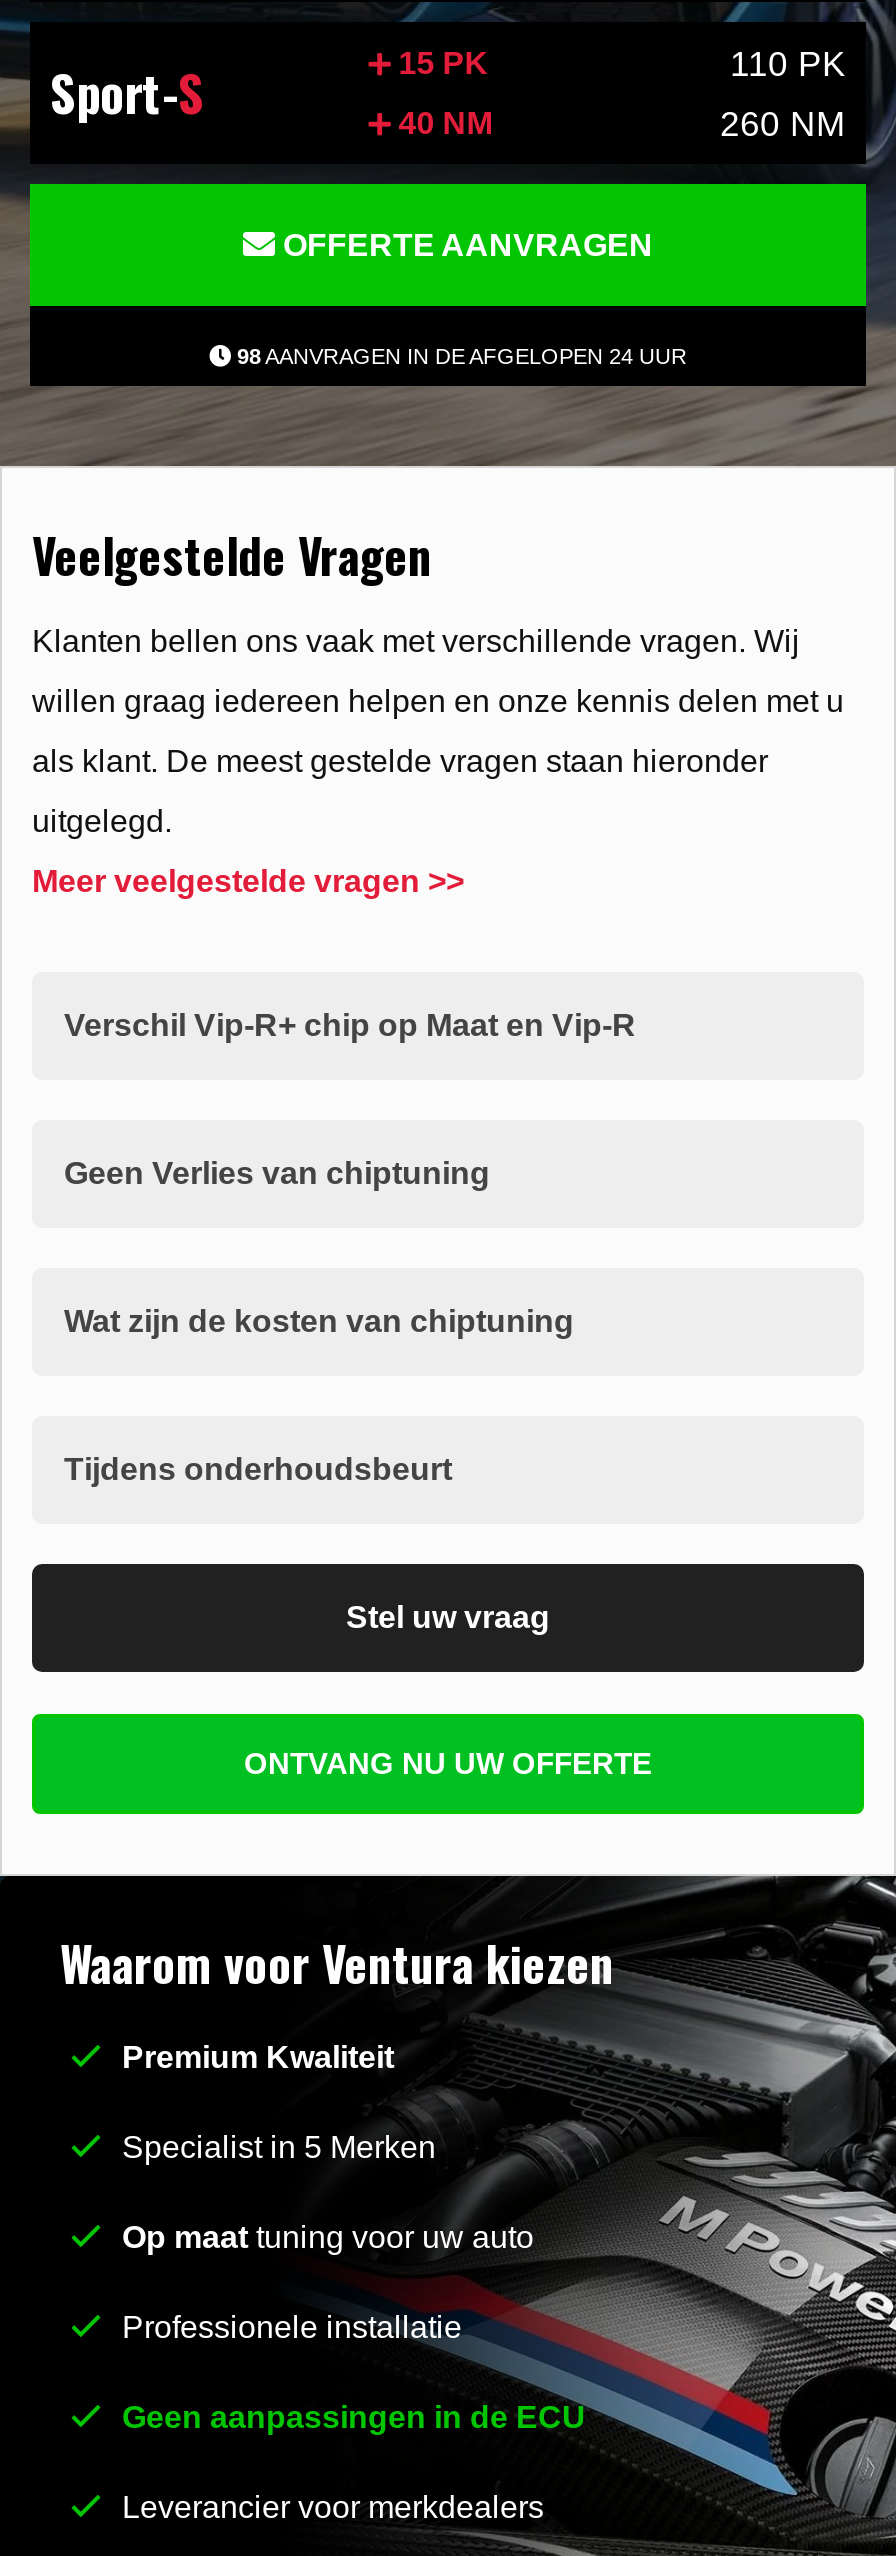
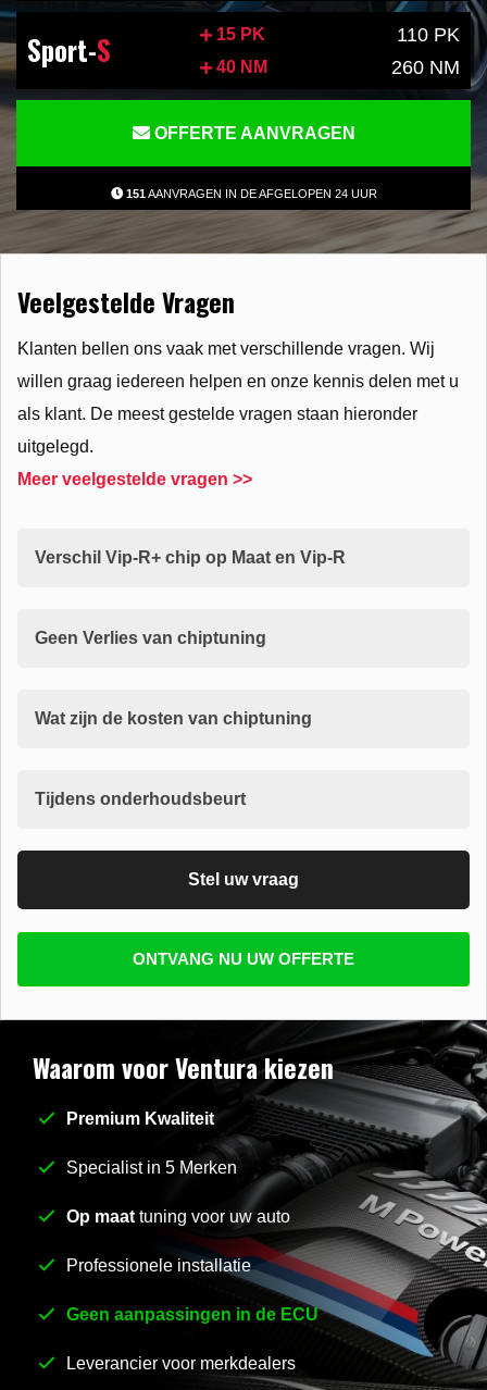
[237,344,687,368] 98 AANVRAGEN IN DE AFGELOPEN 24 UUR -> [126,187,377,200] 151 AANVRAGEN IN DE AFGELOPEN 24 UUR

